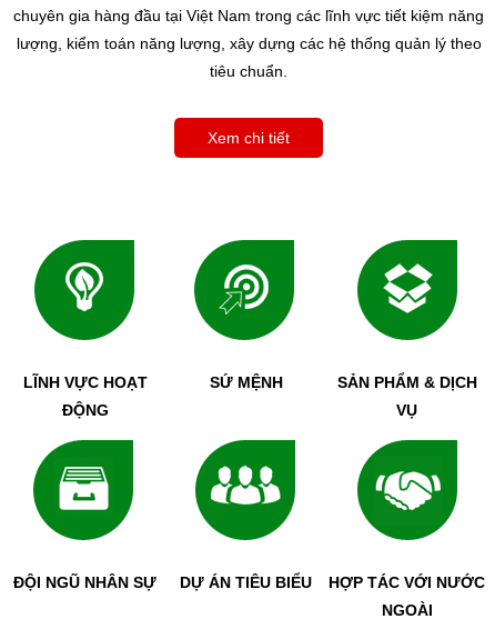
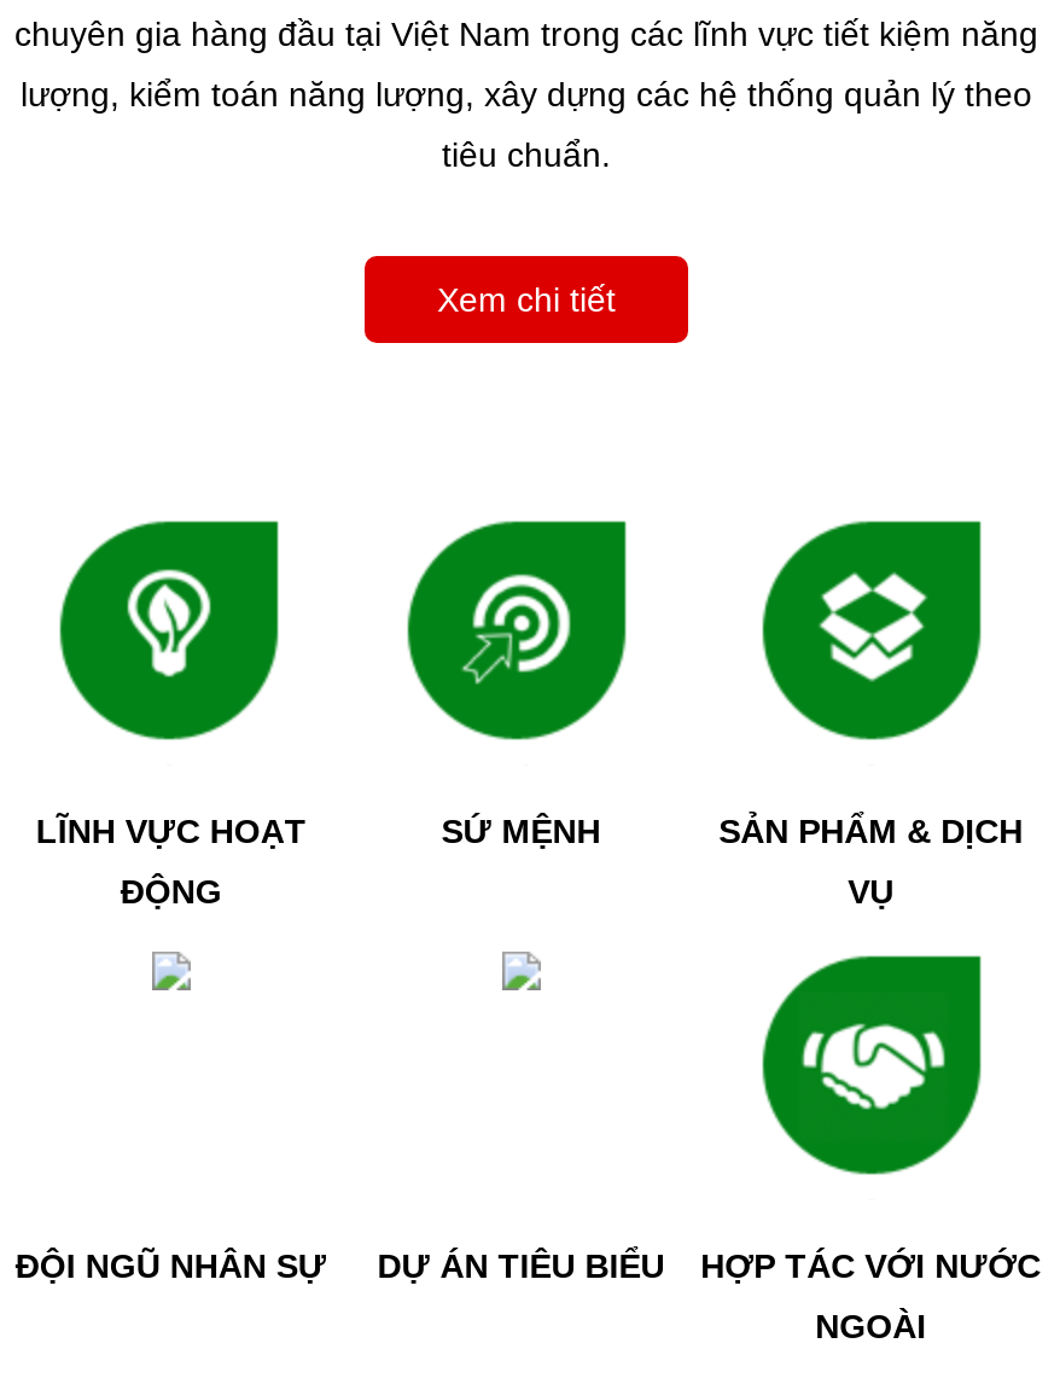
[32,439,134,541] [image] -> none
[194,439,296,541] [image] -> none

